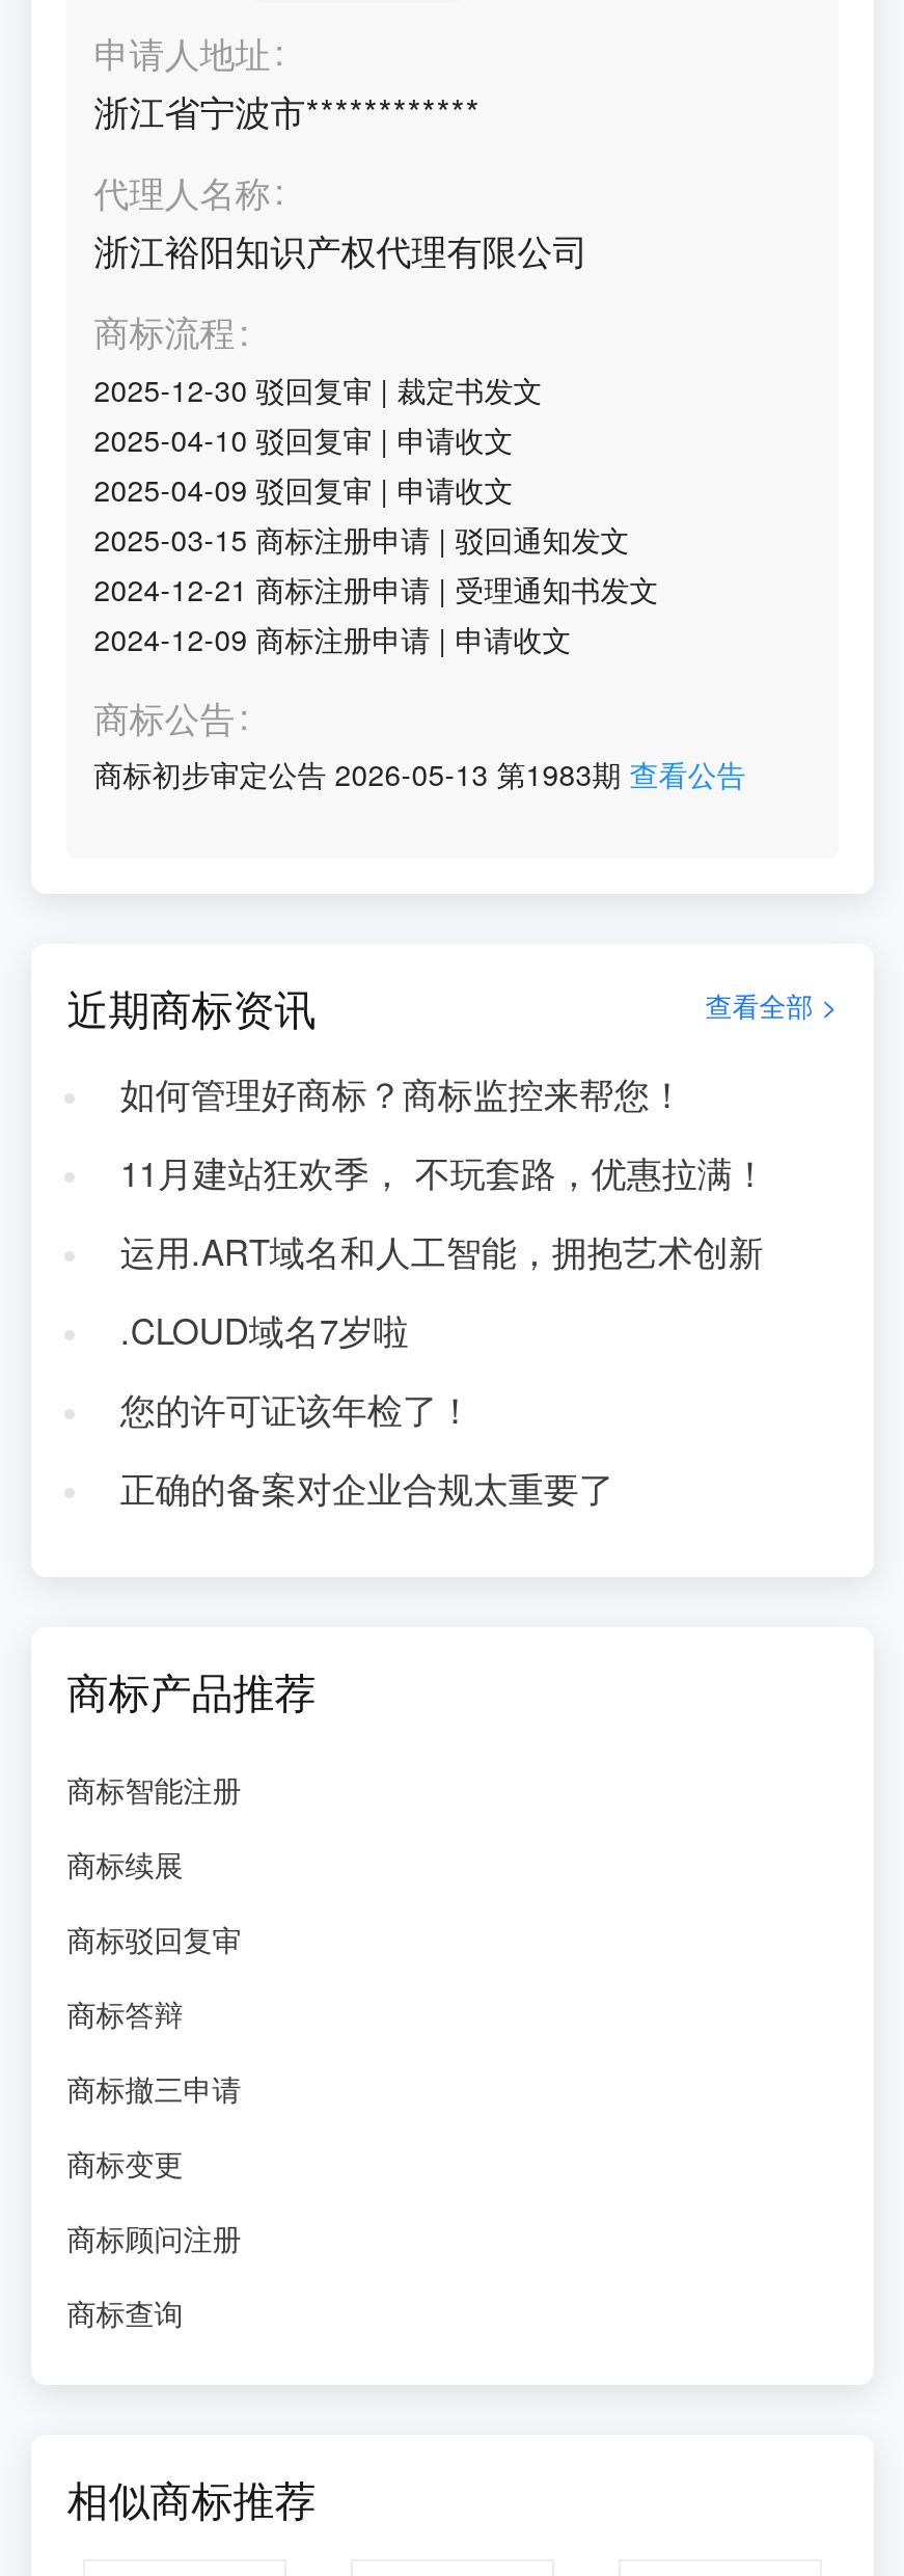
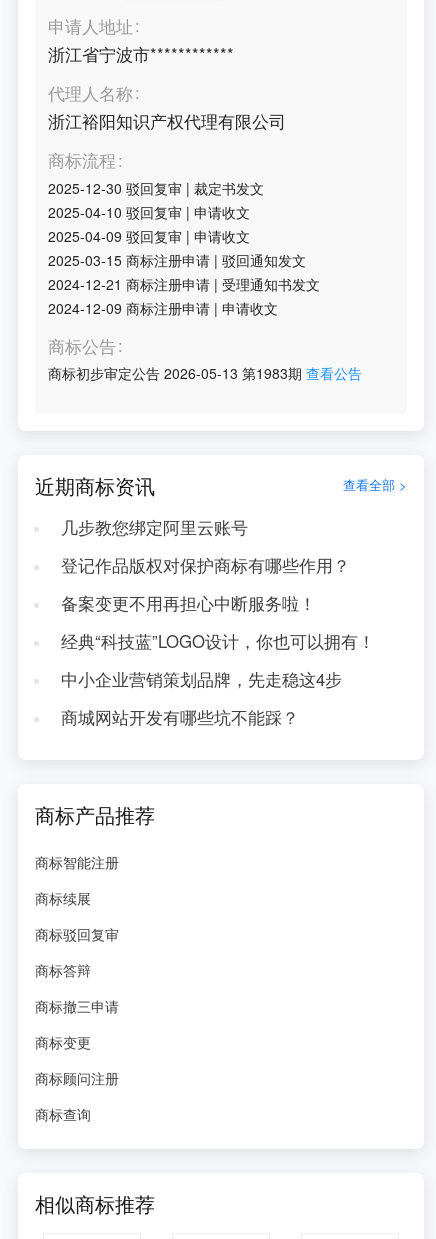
[120,1068,685,1118] 如何管理好商标？商标监控来帮您！ -> [61,515,248,539] 几步教您绑定阿里云账号
[120,1147,768,1197] 11月建站狂欢季， 不玩套路，优惠拉满！ -> [61,553,350,577] 登记作品版权对保护商标有哪些作用？
[120,1226,763,1276] 运用.ART域名和人工智能，拥抱艺术创新 -> [61,591,316,615] 备案变更不用再担心中断服务啦！
[120,1305,409,1355] .CLOUD域名7岁啦 -> [61,629,375,653] 经典“科技蓝”LOGO设计，你也可以拥有！
[120,1384,473,1434] 您的许可证该年检了！ -> [61,667,342,691] 中小企业营销策划品牌，先走稳这4步
[120,1463,614,1513] 正确的备案对企业合规太重要了 -> [61,705,299,729] 商城网站开发有哪些坑不能踩？

